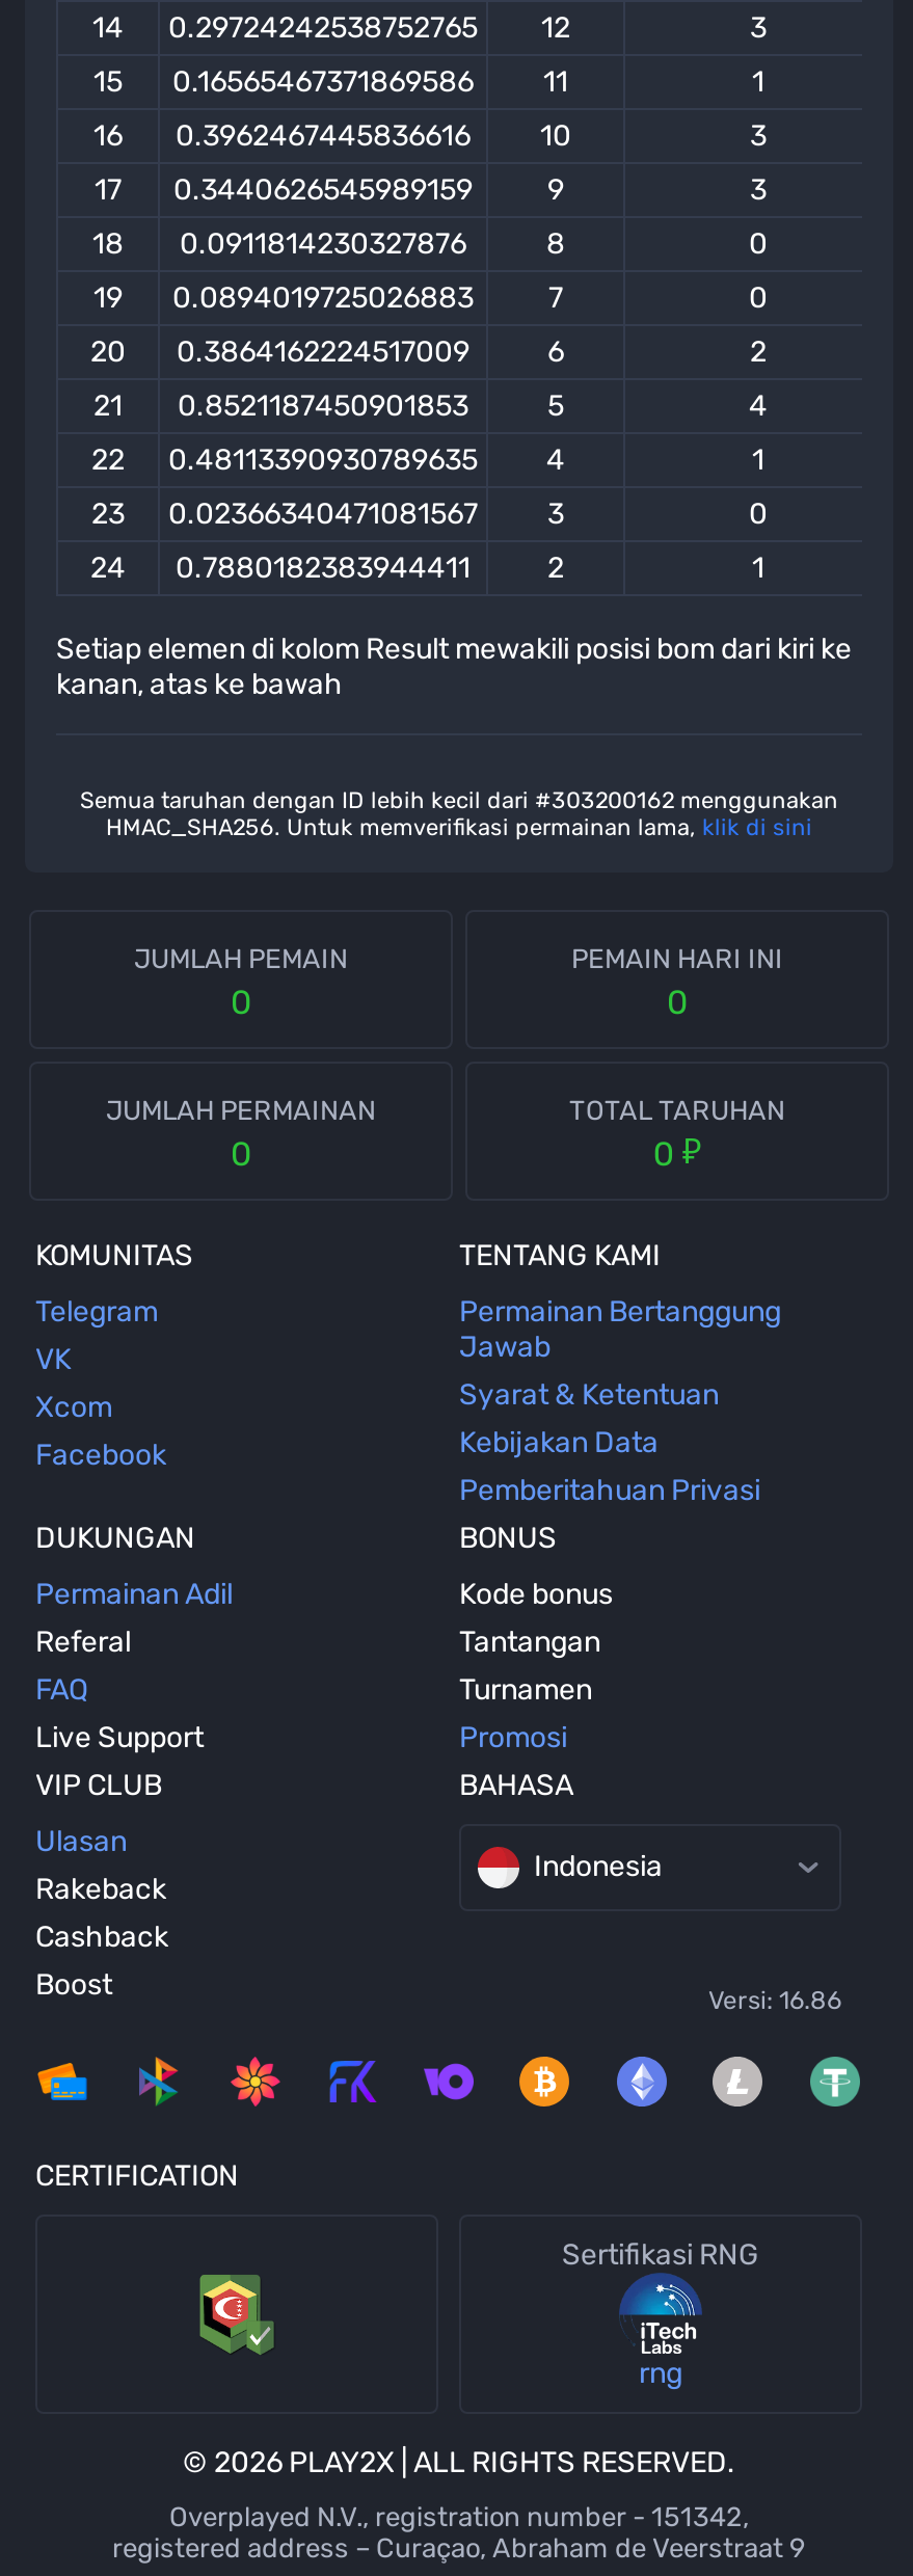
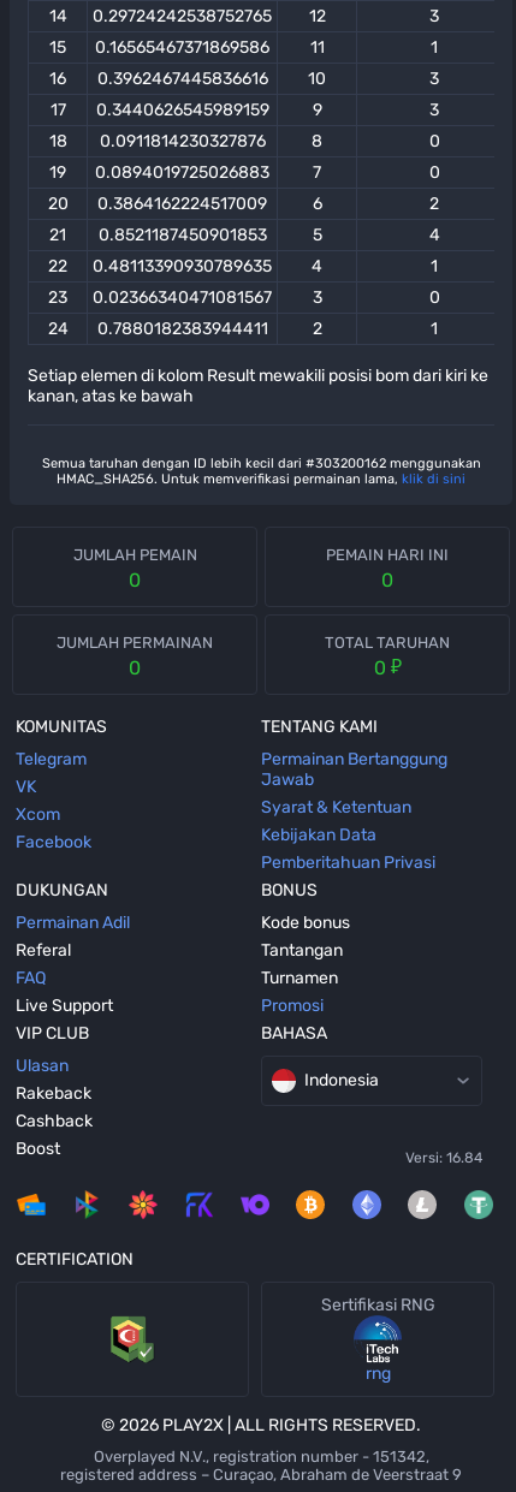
[708,1985,841,2014] Versi: 16.86 -> [405,1149,482,1166] Versi: 16.84

